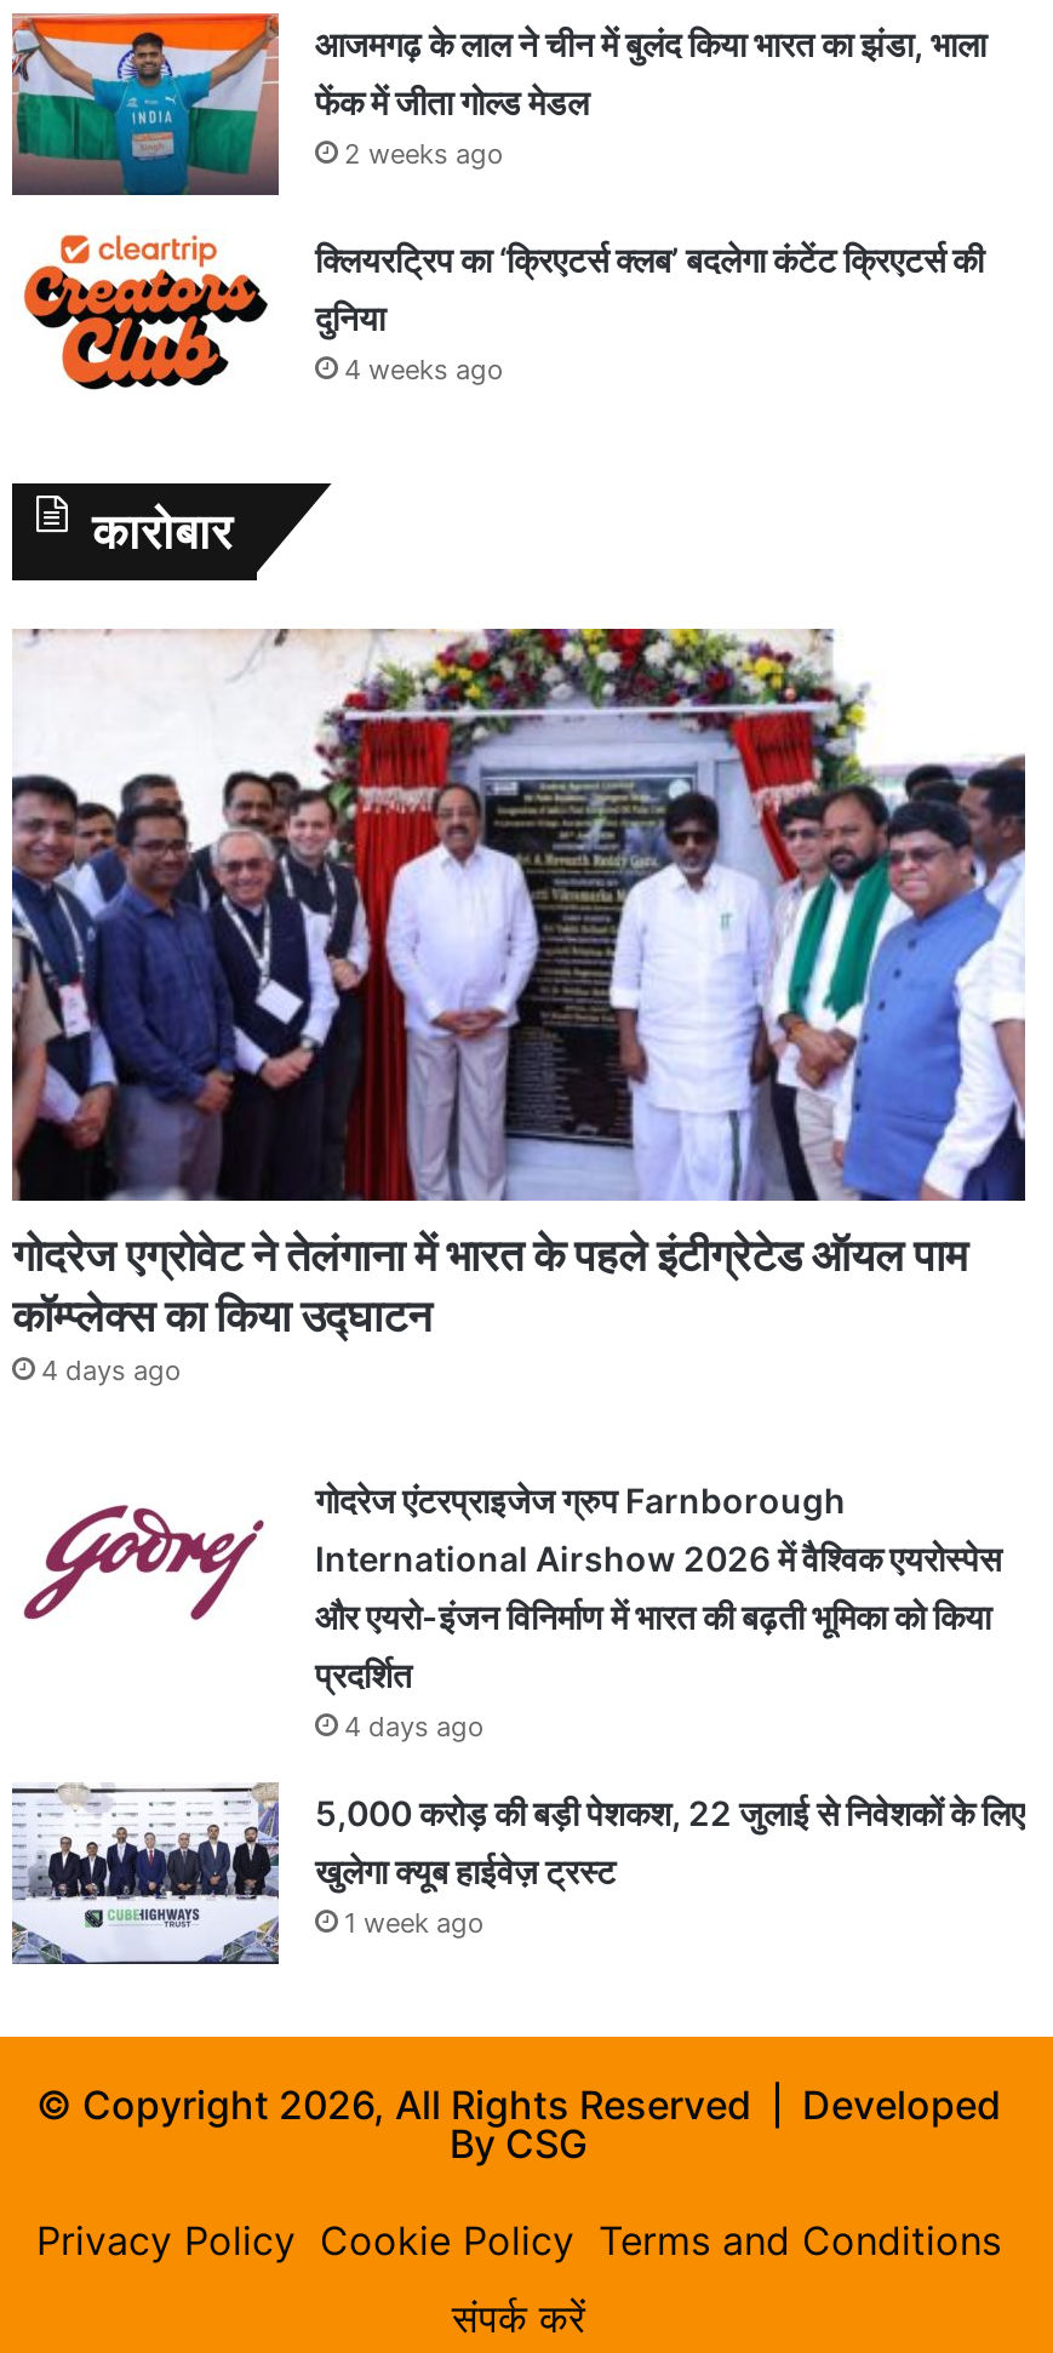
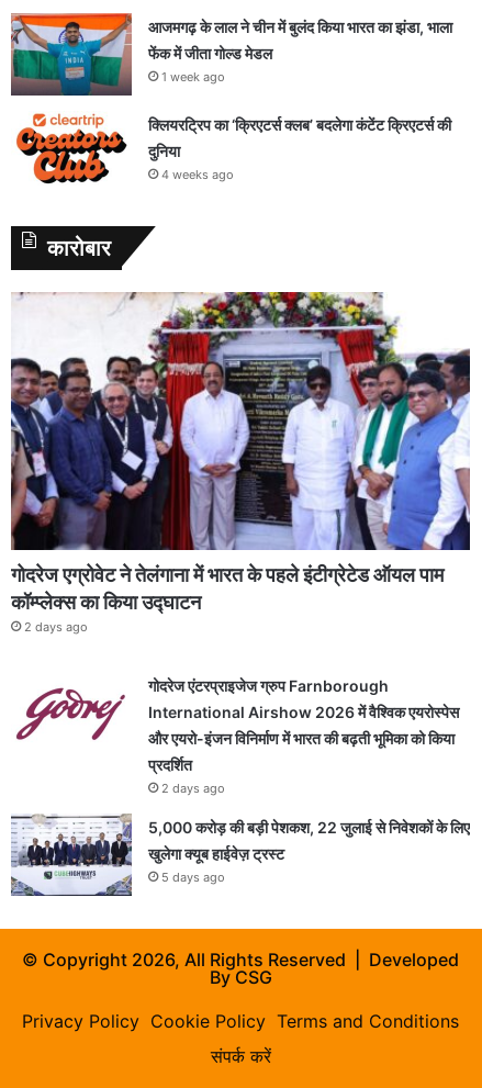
[344,137,504,171] 2 weeks ago -> [161,69,225,84] 1 week ago
[41,1353,182,1387] 4 days ago -> [24,620,88,635] 2 days ago
[344,1709,485,1743] 4 days ago -> [161,781,225,796] 2 days ago
[344,1906,485,1940] 1 week ago -> [161,870,225,885] 5 days ago

